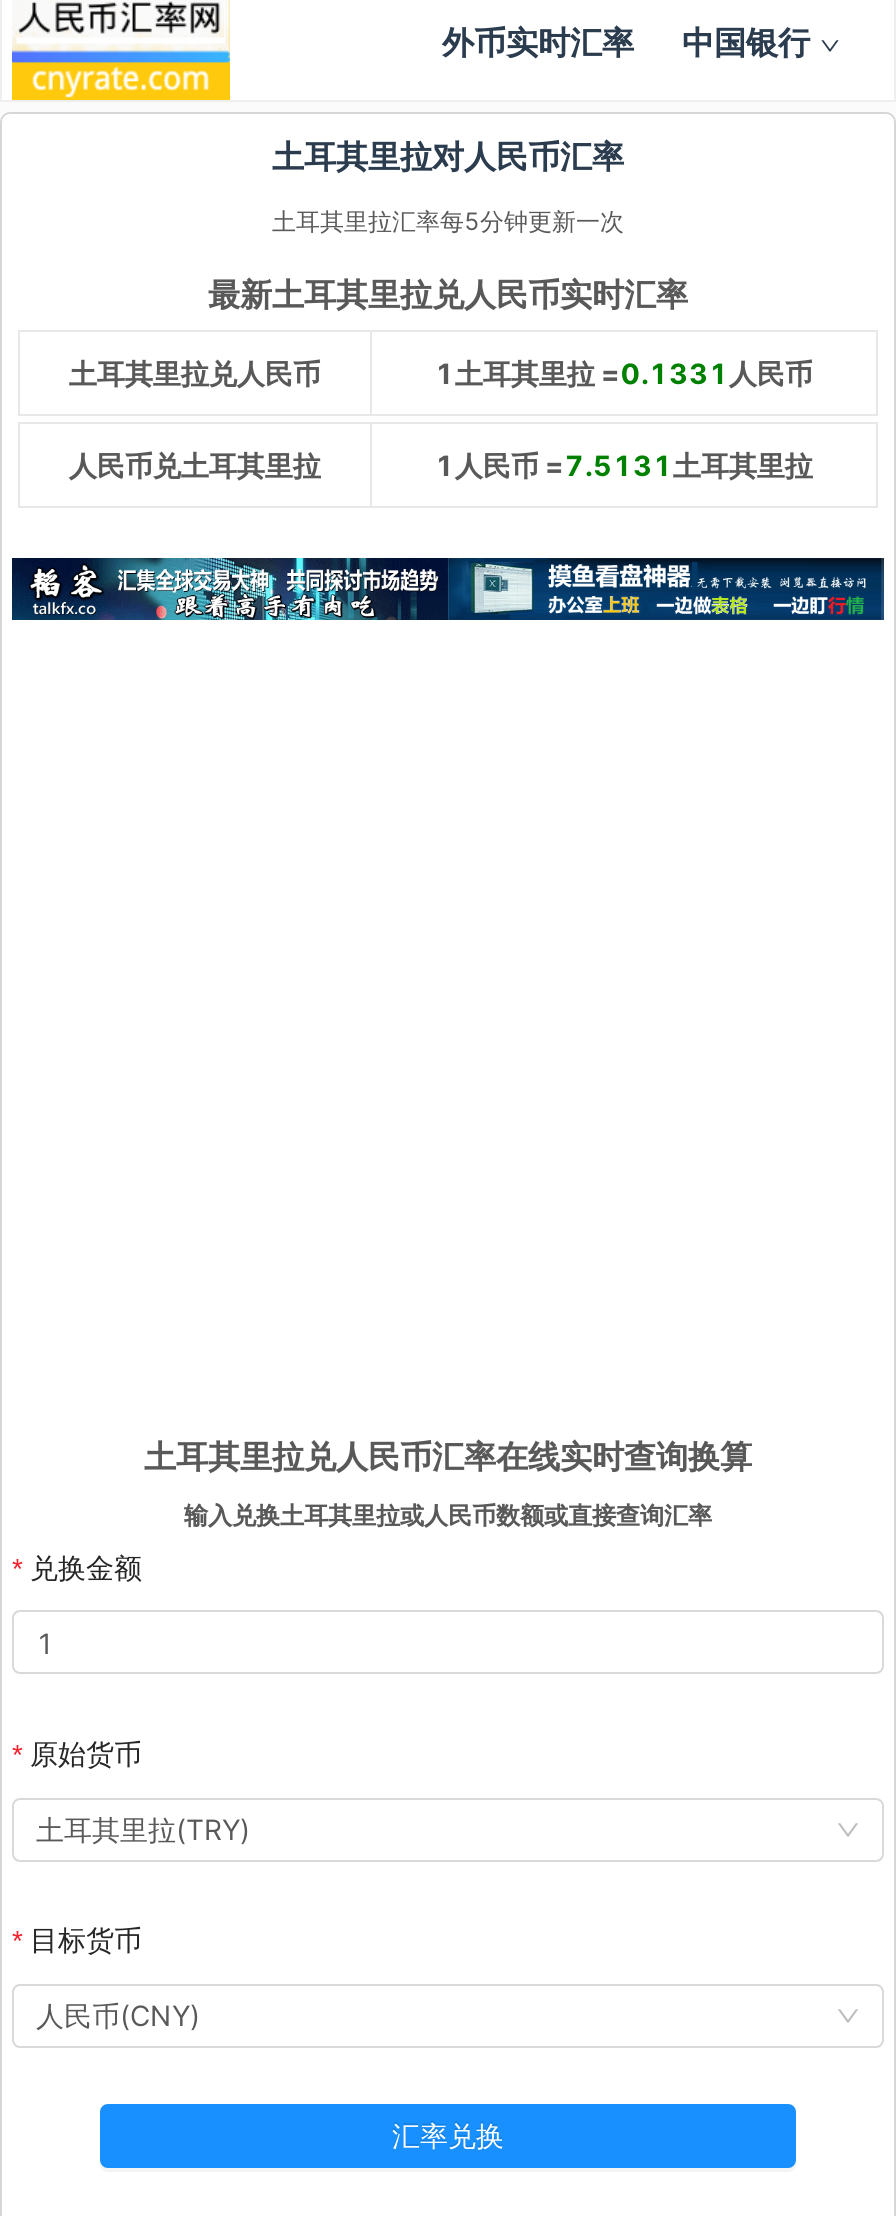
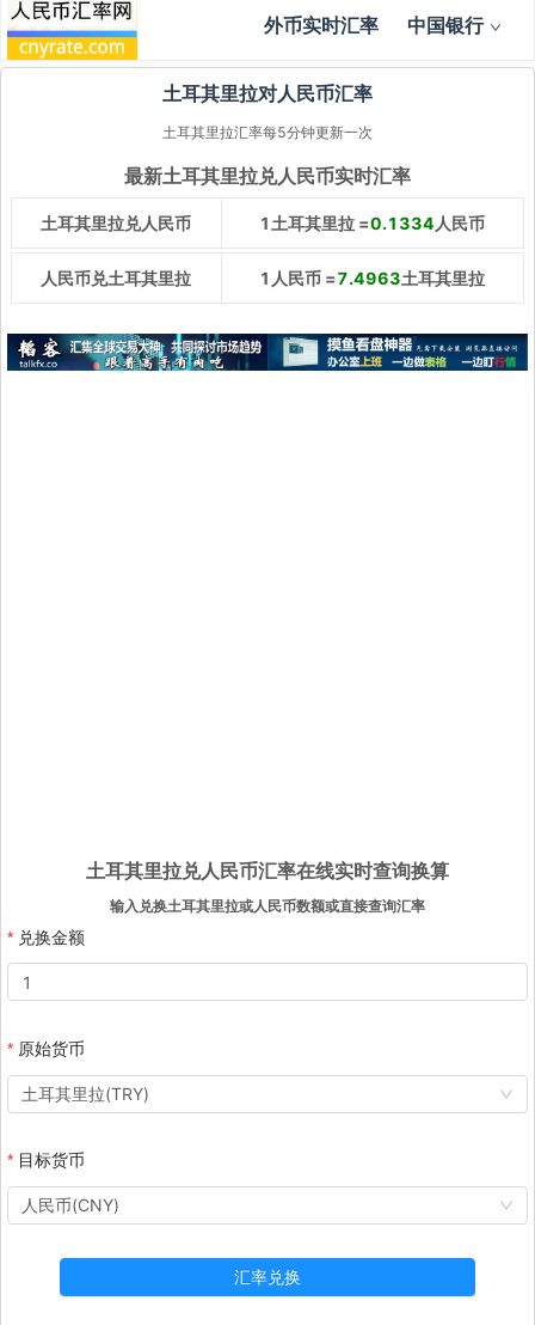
[435,356,813,390] 1土耳其里拉 =0.1331人民币 -> [260,213,485,233] 1土耳其里拉 =0.1334人民币
[435,448,813,482] 1人民币 = 7.5131土耳其里拉 -> [260,268,485,288] 1人民币 = 7.4963土耳其里拉

